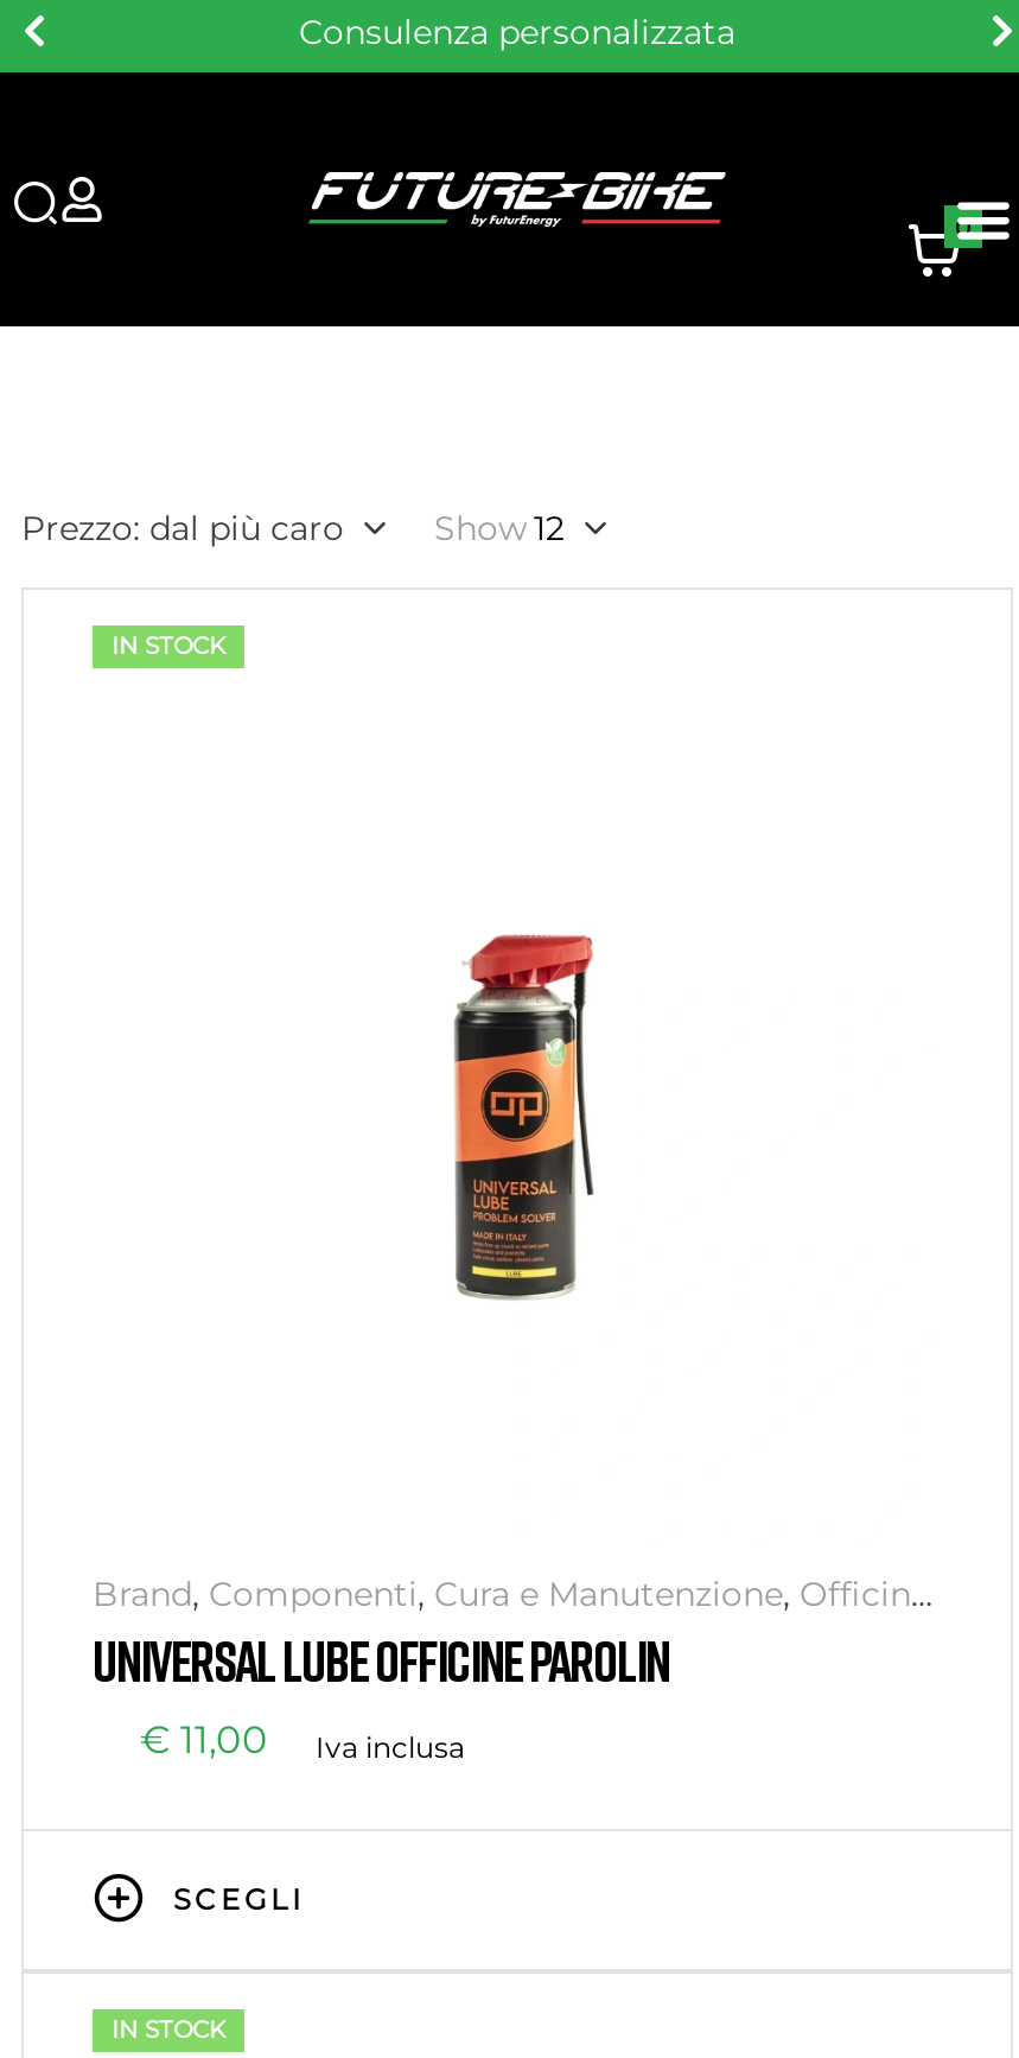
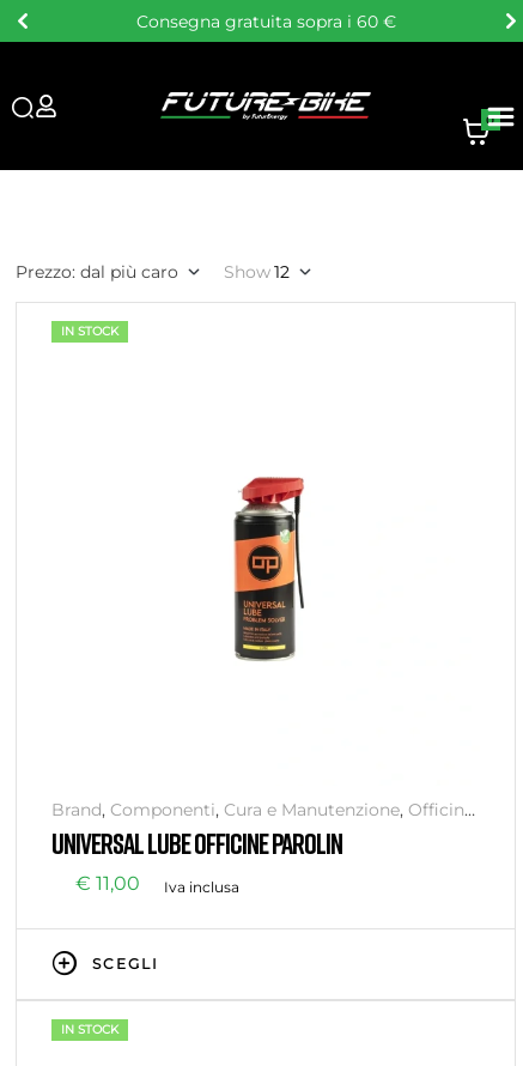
[299,11,735,53] Consulenza personalizzata -> [136,11,396,32] Consegna gratuita sopra i 60 €

